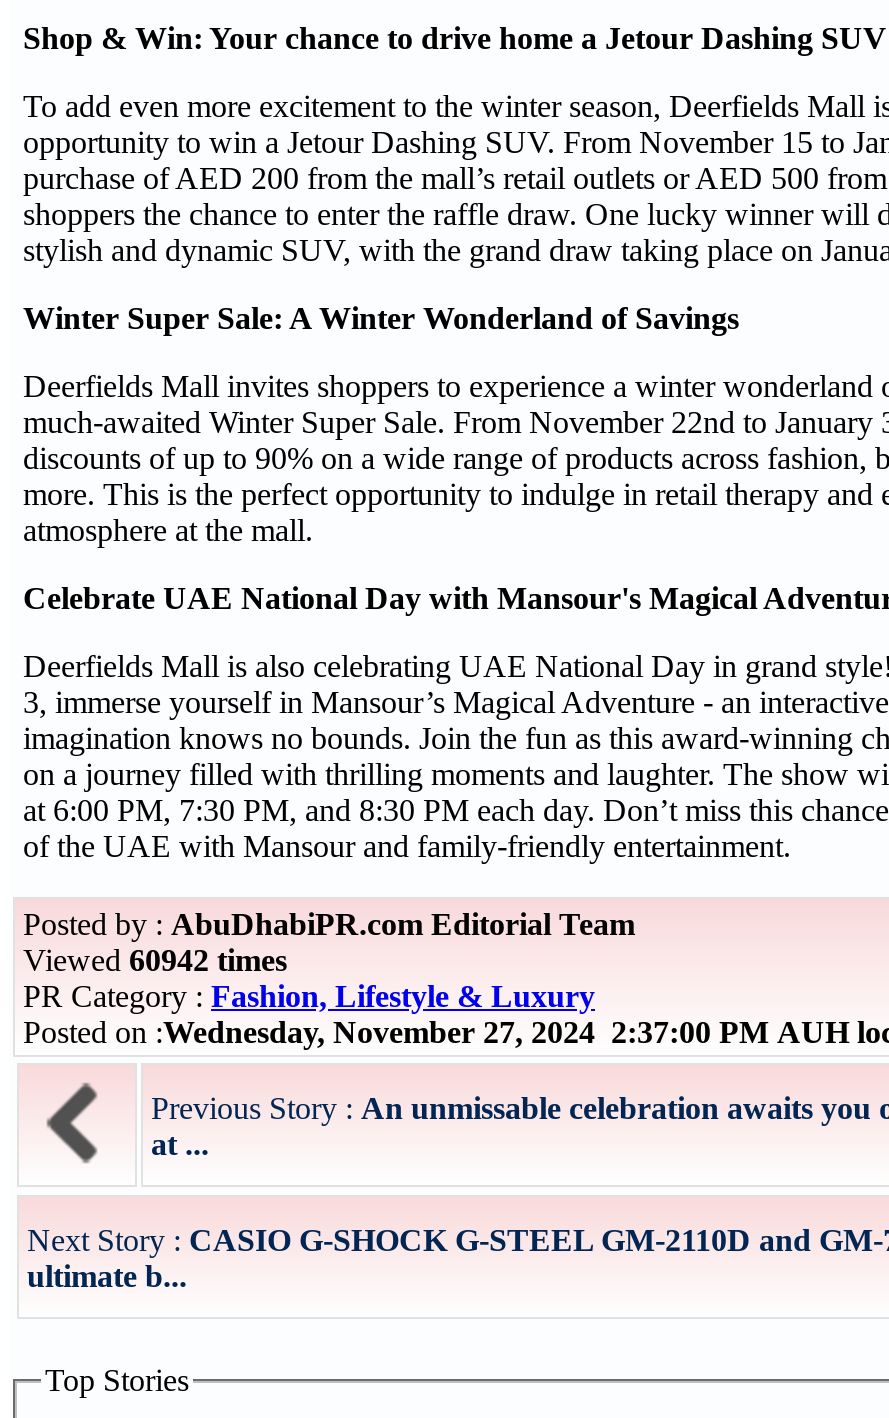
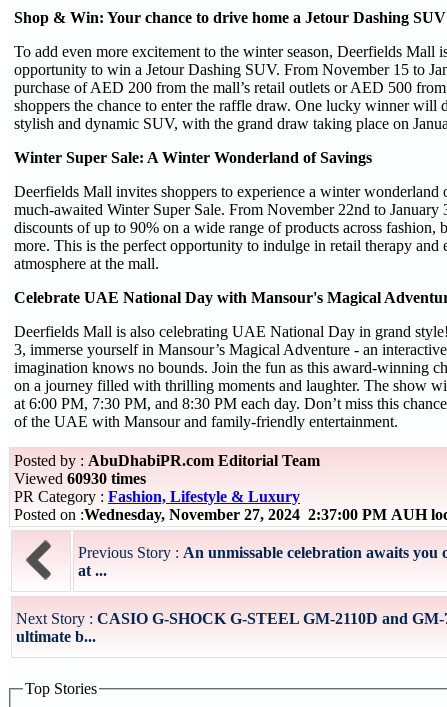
[23,943,287,977] Viewed 60942 times -> [14,470,146,487] Viewed 60930 times

